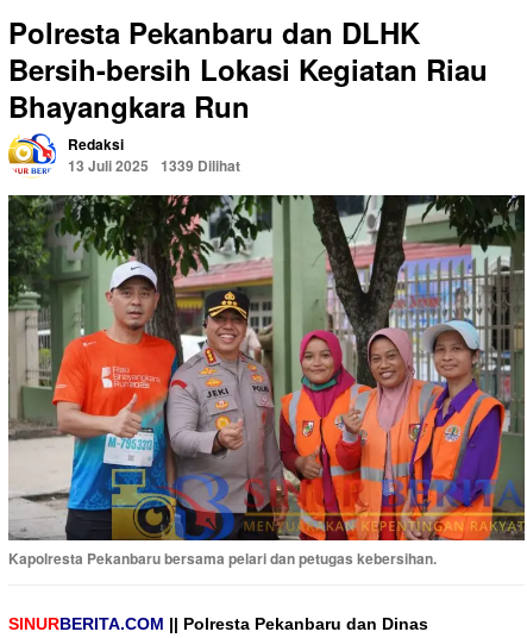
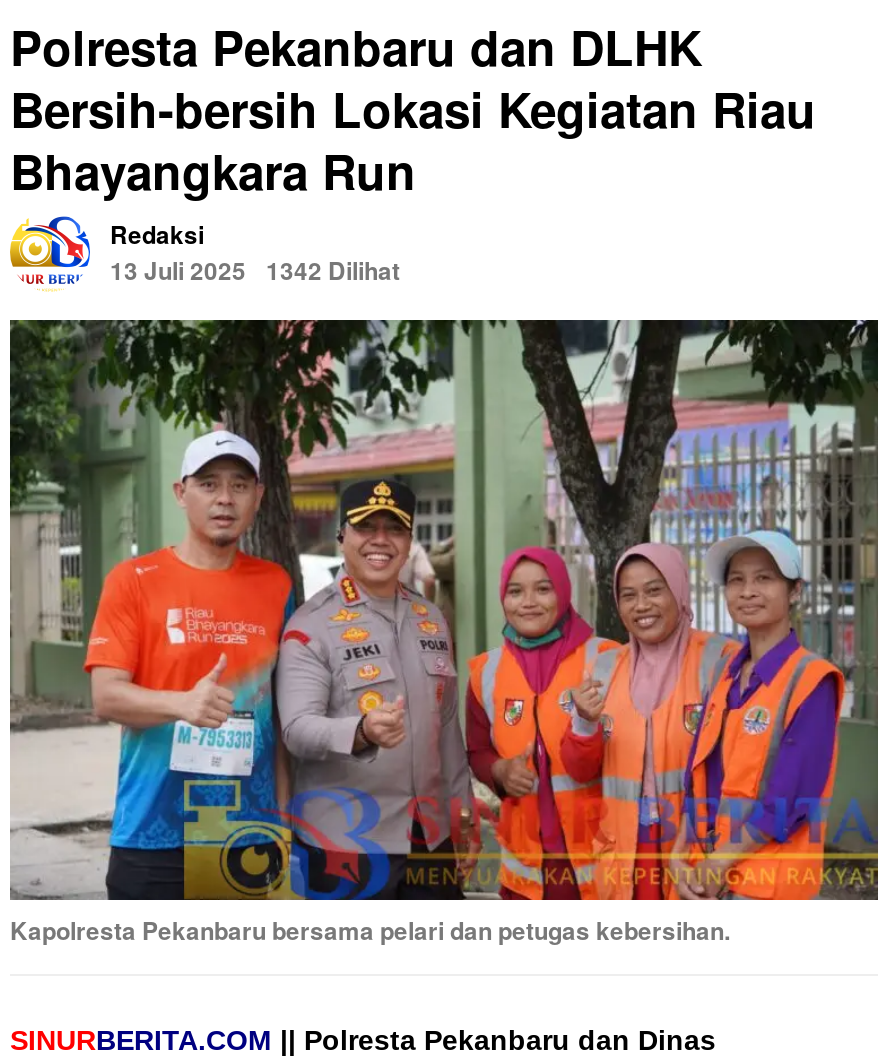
[68,155,240,176] 13 Juli 2025 1339 Dilihat -> [110,252,400,288] 13 Juli 2025 1342 Dilihat

